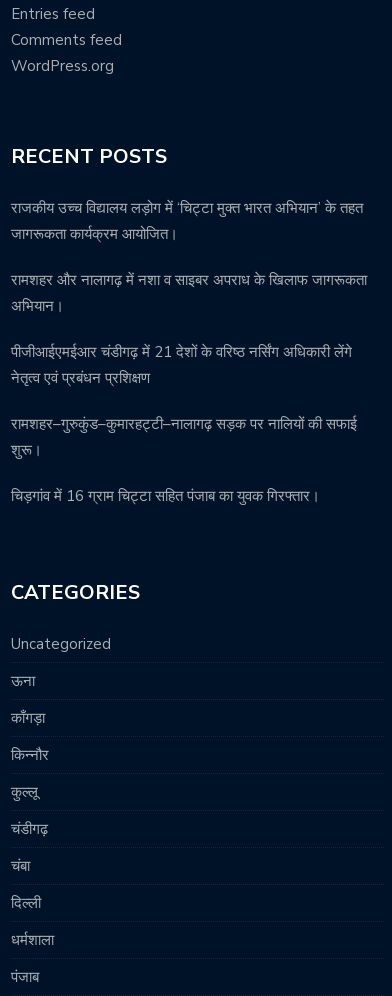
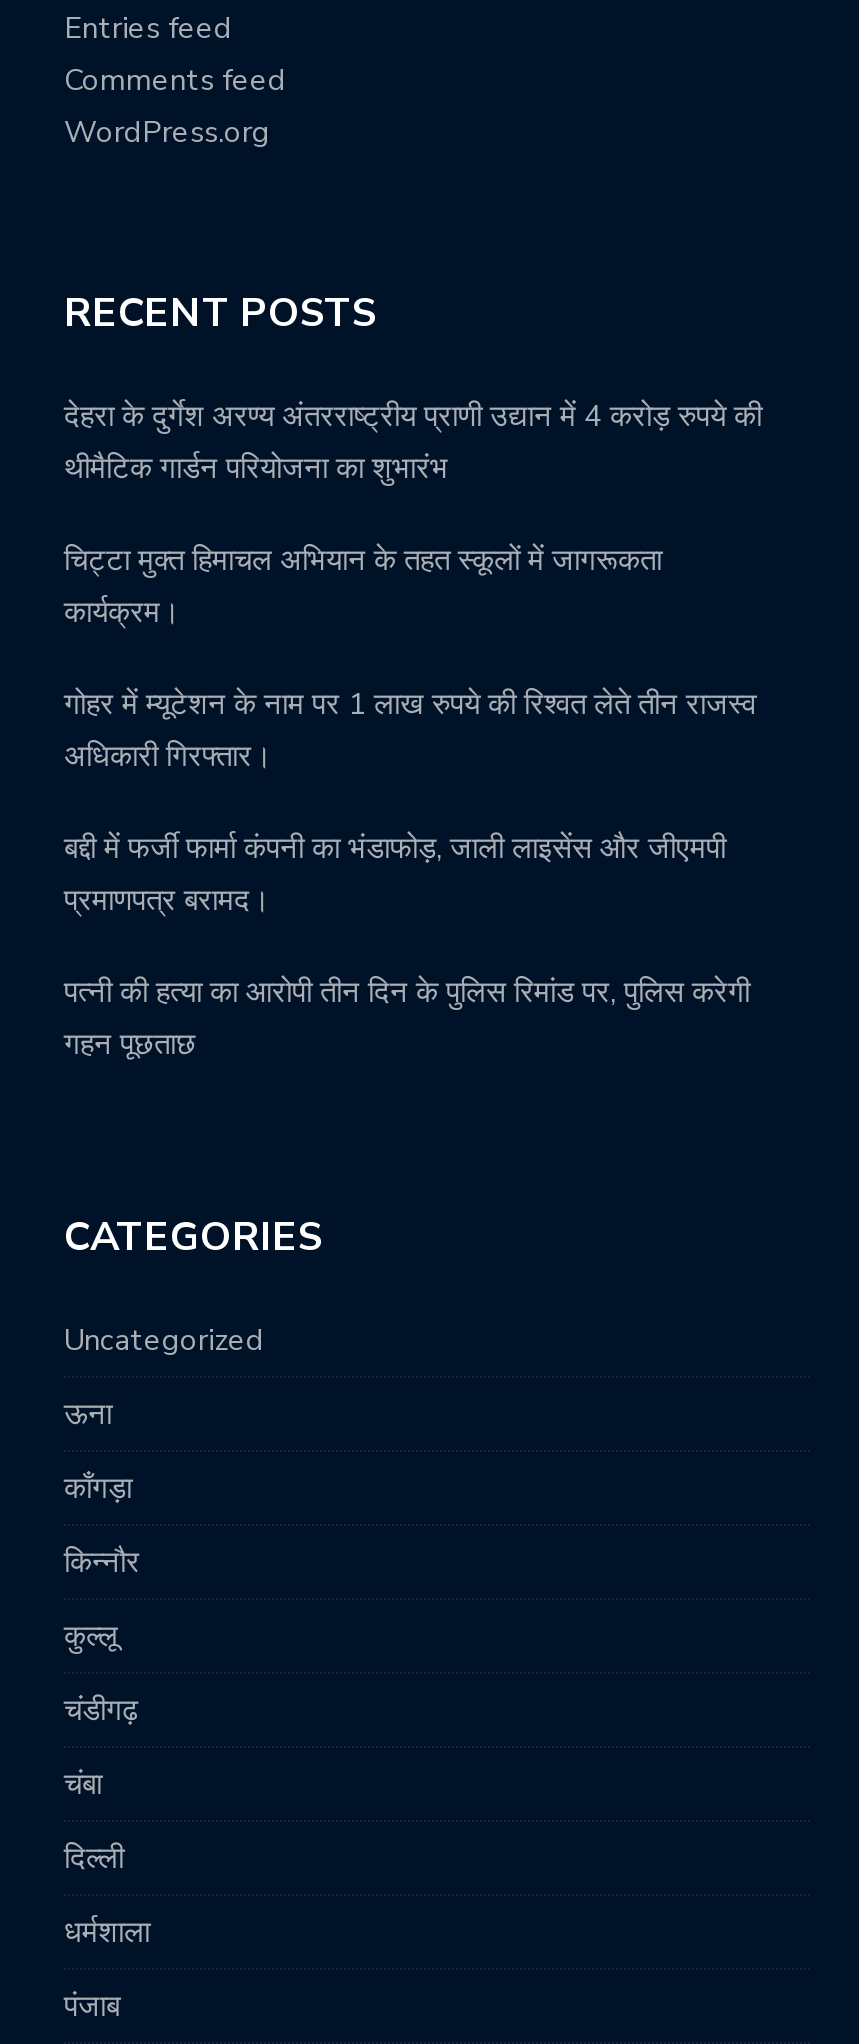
[11,198,363,244] राजकीय उच्च विद्यालय लड़ोग में ‘चिट्टा मुक्त भारत अभियान’ के तहत | जागरूकता कार्यक्रम आयोजित। -> [64,395,762,487] देहरा के दुर्गेश अरण्य अंतरराष्ट्रीय प्राणी उद्यान में 4 करोड़ रुपये की | थीमैटिक गार्डन परियोजना का शुभारंभ
[11,270,367,316] रामशहर और नालागढ़ में नशा व साइबर अपराध के खिलाफ जागरूकता | अभियान। -> [64,539,662,631] चिट्टा मुक्त हिमाचल अभियान के तहत स्कूलों में जागरूकता | कार्यक्रम।
[11,342,352,388] पीजीआईएमईआर चंडीगढ़ में 21 देशों के वरिष्ठ नर्सिंग अधिकारी लेंगे | नेतृत्व एवं प्रबंधन प्रशिक्षण -> [64,683,756,775] गोहर में म्यूटेशन के नाम पर 1 लाख रुपये की रिश्वत लेते तीन राजस्व | अधिकारी गिरफ्तार।
[11,414,357,460] रामशहर–गुरुकुंड–कुमारहट्टी–नालागढ़ सड़क पर नालियों की सफाई | शुरू। -> [64,827,726,919] बद्दी में फर्जी फार्मा कंपनी का भंडाफोड़, जाली लाइसेंस और जीएमपी | प्रमाणपत्र बरामद।
[11,486,320,506] चिड़गांव में 16 ग्राम चिट्टा सहित पंजाब का युवक गिरफ्तार। -> [64,971,750,1063] पत्नी की हत्या का आरोपी तीन दिन के पुलिस रिमांड पर, पुलिस करेगी | गहन पूछताछ

